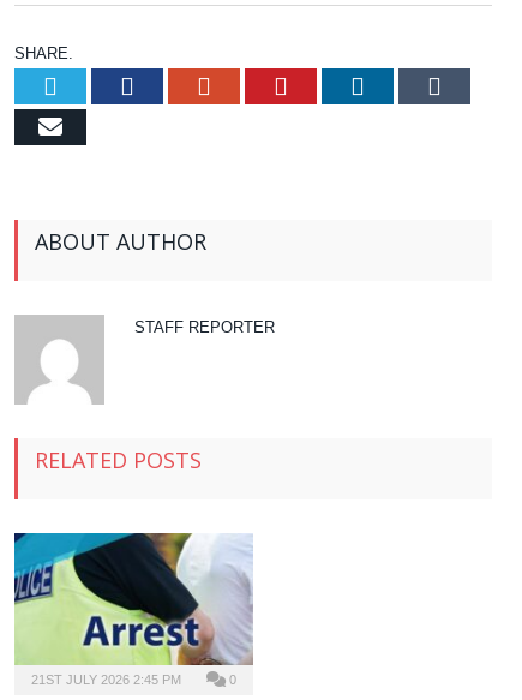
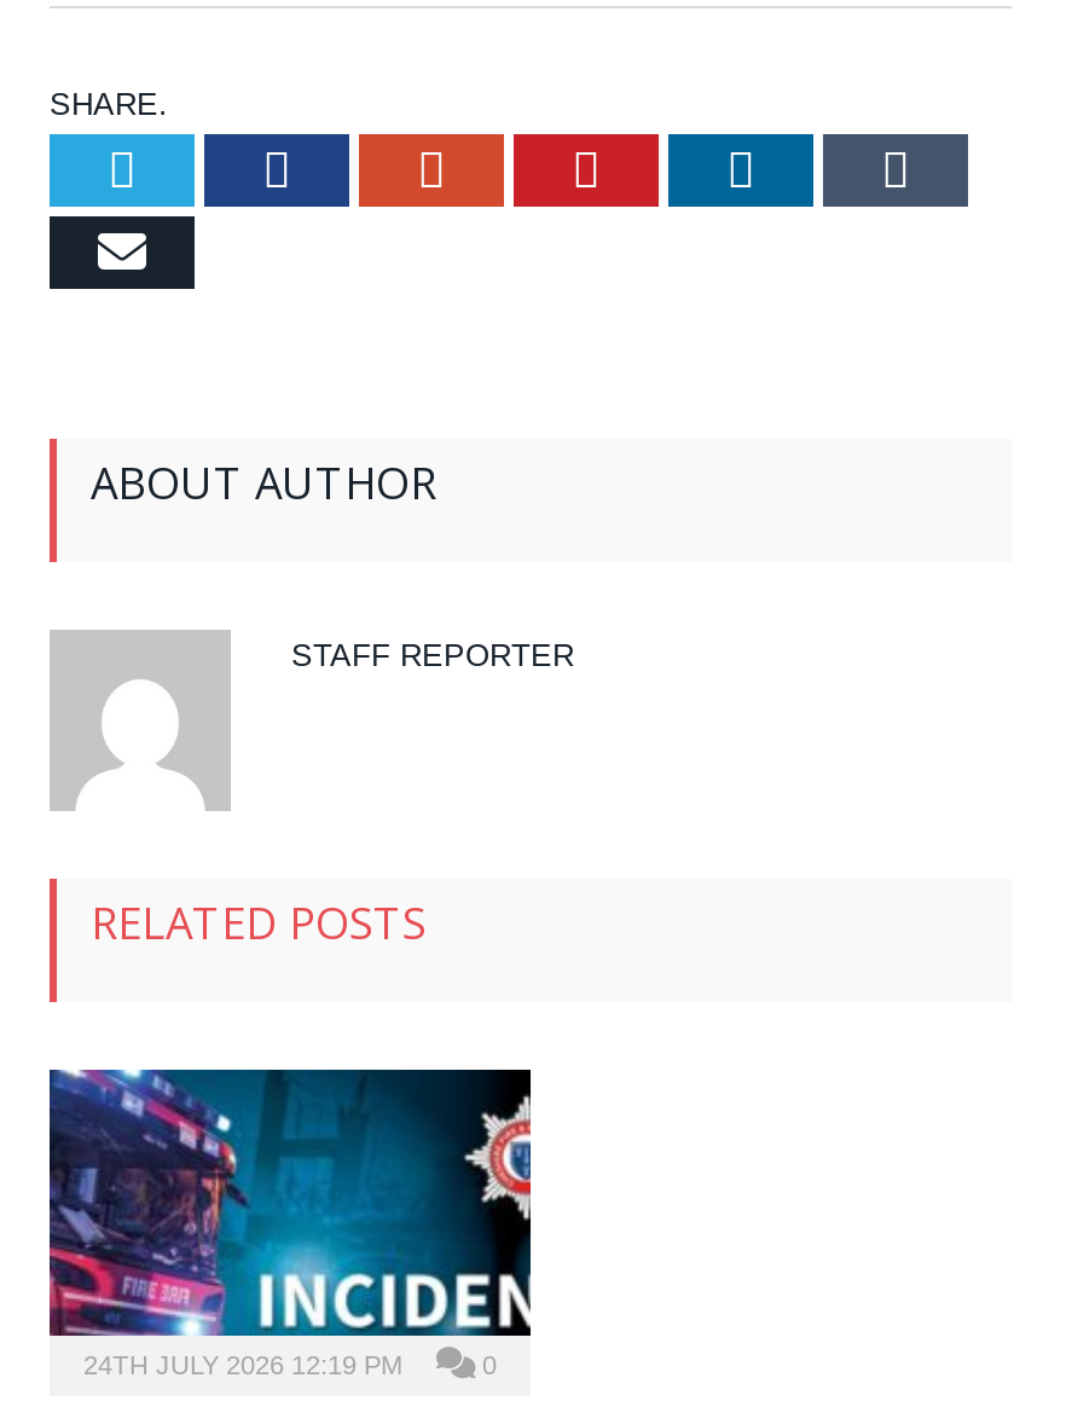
[13,532,253,687] [image] | 21ST JULY 2026 2:45 PM -> [47,1067,533,1379] [image] | 24TH JULY 2026 12:19 PM

